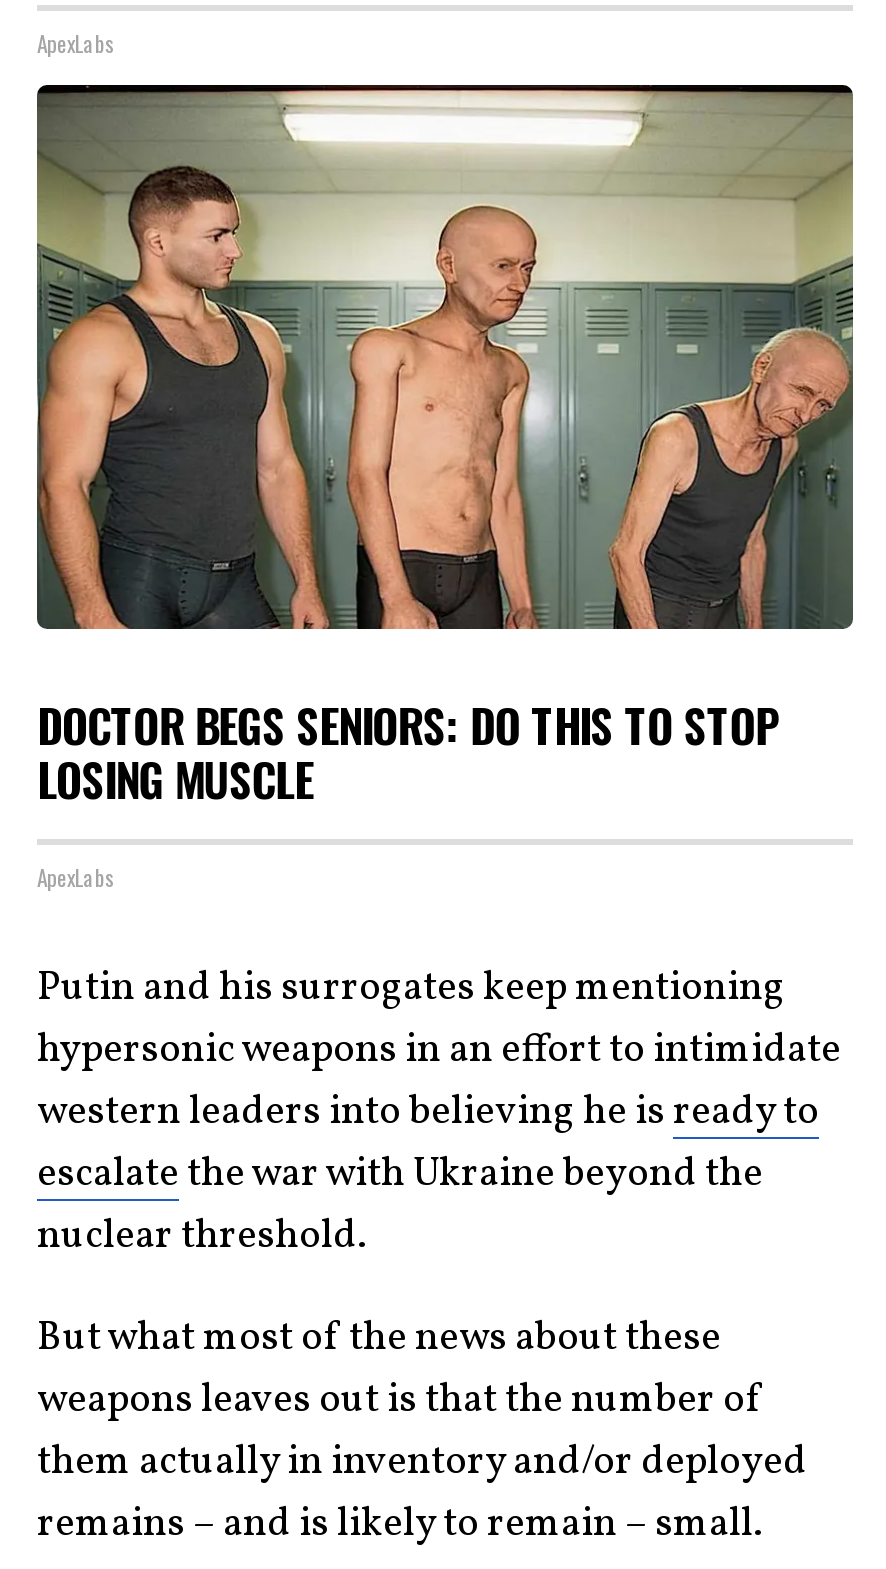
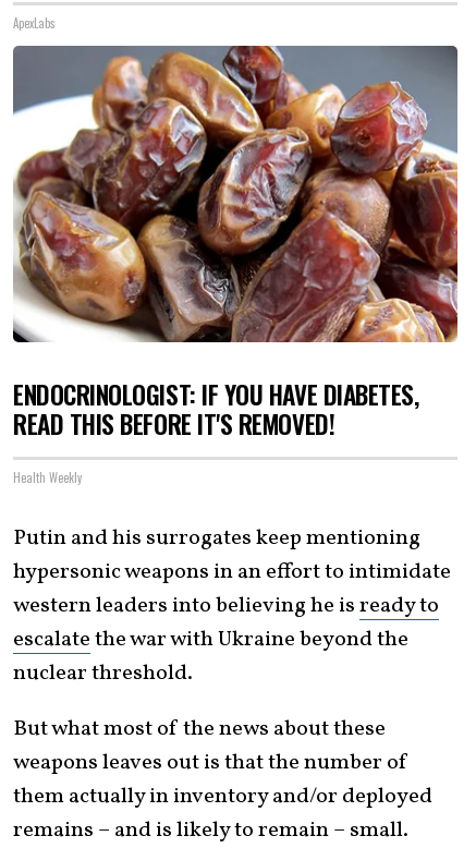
[35,83,855,813] [image] | DOCTOR BEGS SENIORS: DO THIS TO STOP | LOSING MUSCLE -> [13,45,459,443] [image] | ENDOCRINOLOGIST: IF YOU HAVE DIABETES, | READ THIS BEFORE IT'S REMOVED!
[37,860,115,892] ApexLabs -> [13,468,82,486] Health Weekly

